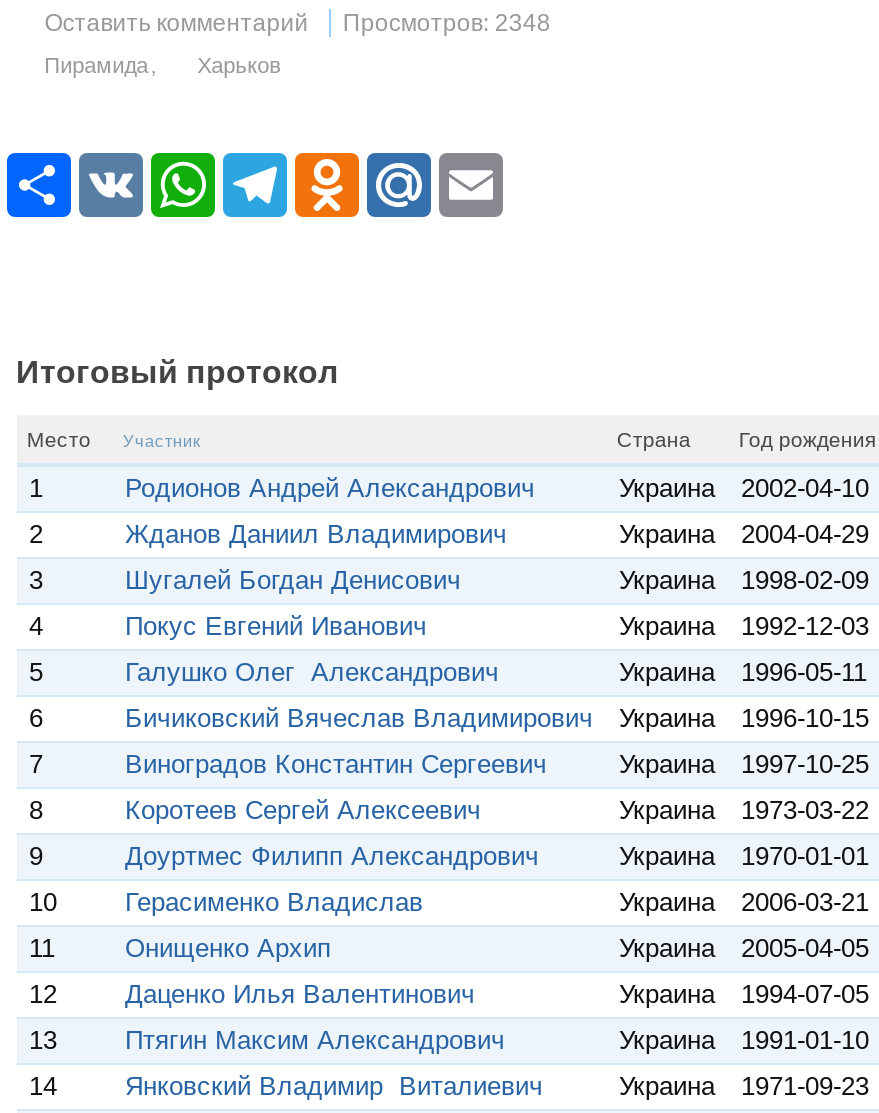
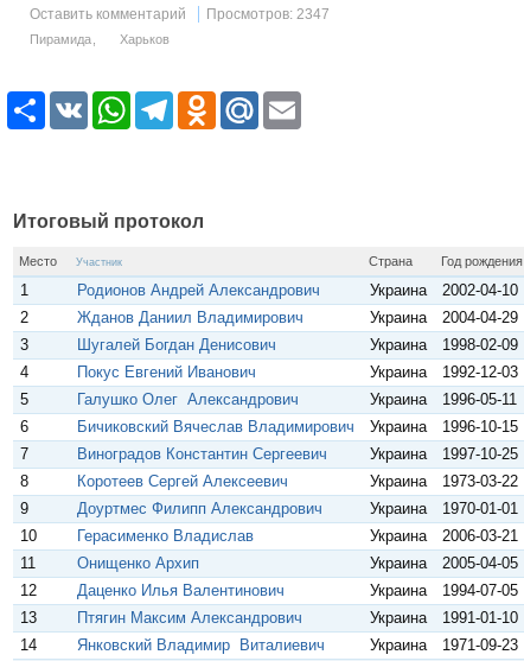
[44,9,551,37] Оставить комментарий Просмотров: 2348 -> [29,6,329,22] Оставить комментарий Просмотров: 2347

